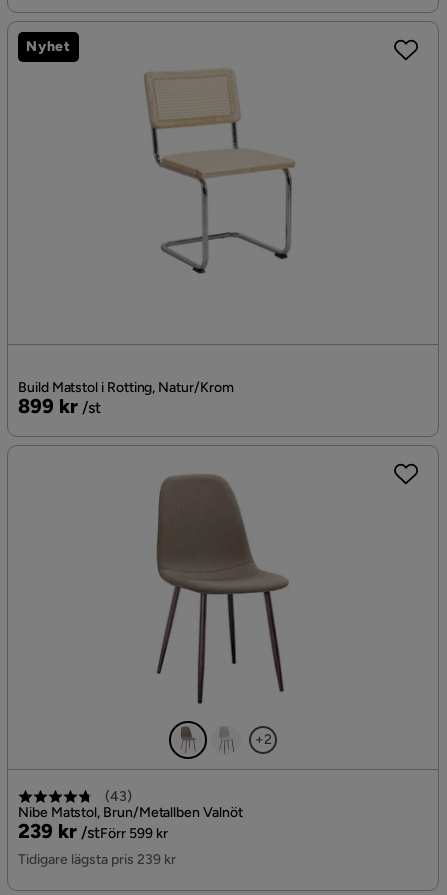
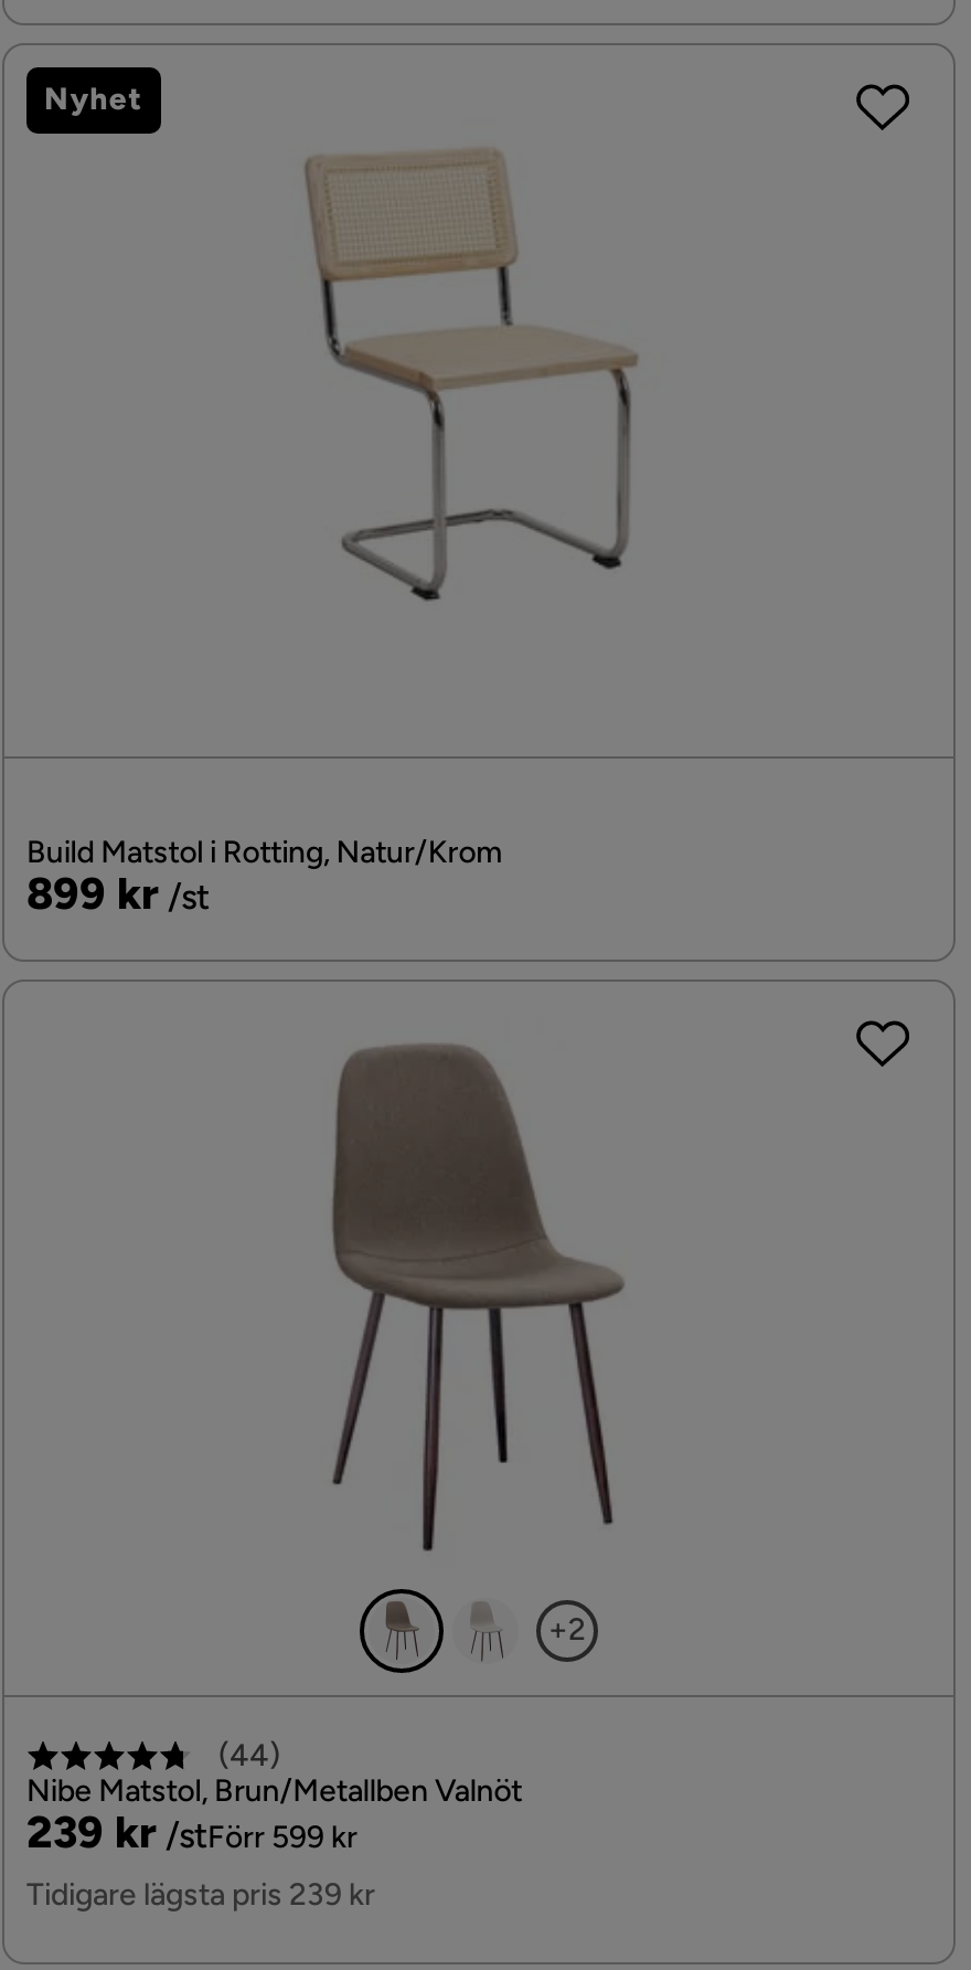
[105,788,132,805] (43) -> [218,1737,280,1775] (44)

